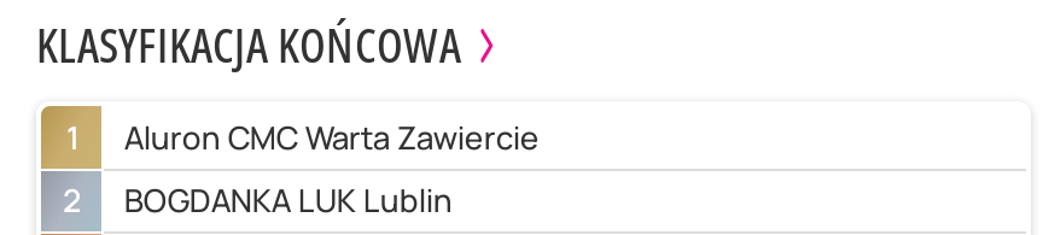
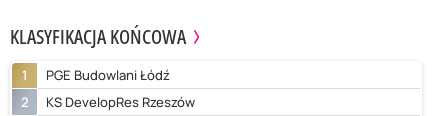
[124,115,539,159] Aluron CMC Warta Zawiercie -> [46,66,170,84] PGE Budowlani Łódź
[124,180,452,223] BOGDANKA LUK Lublin -> [46,93,195,111] KS DevelopRes Rzeszów

